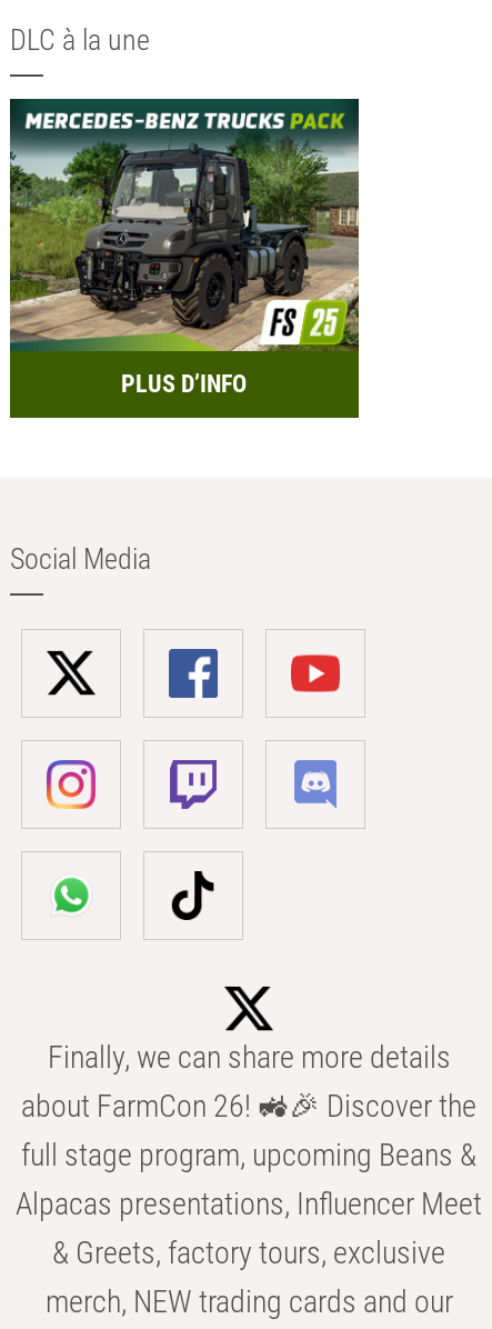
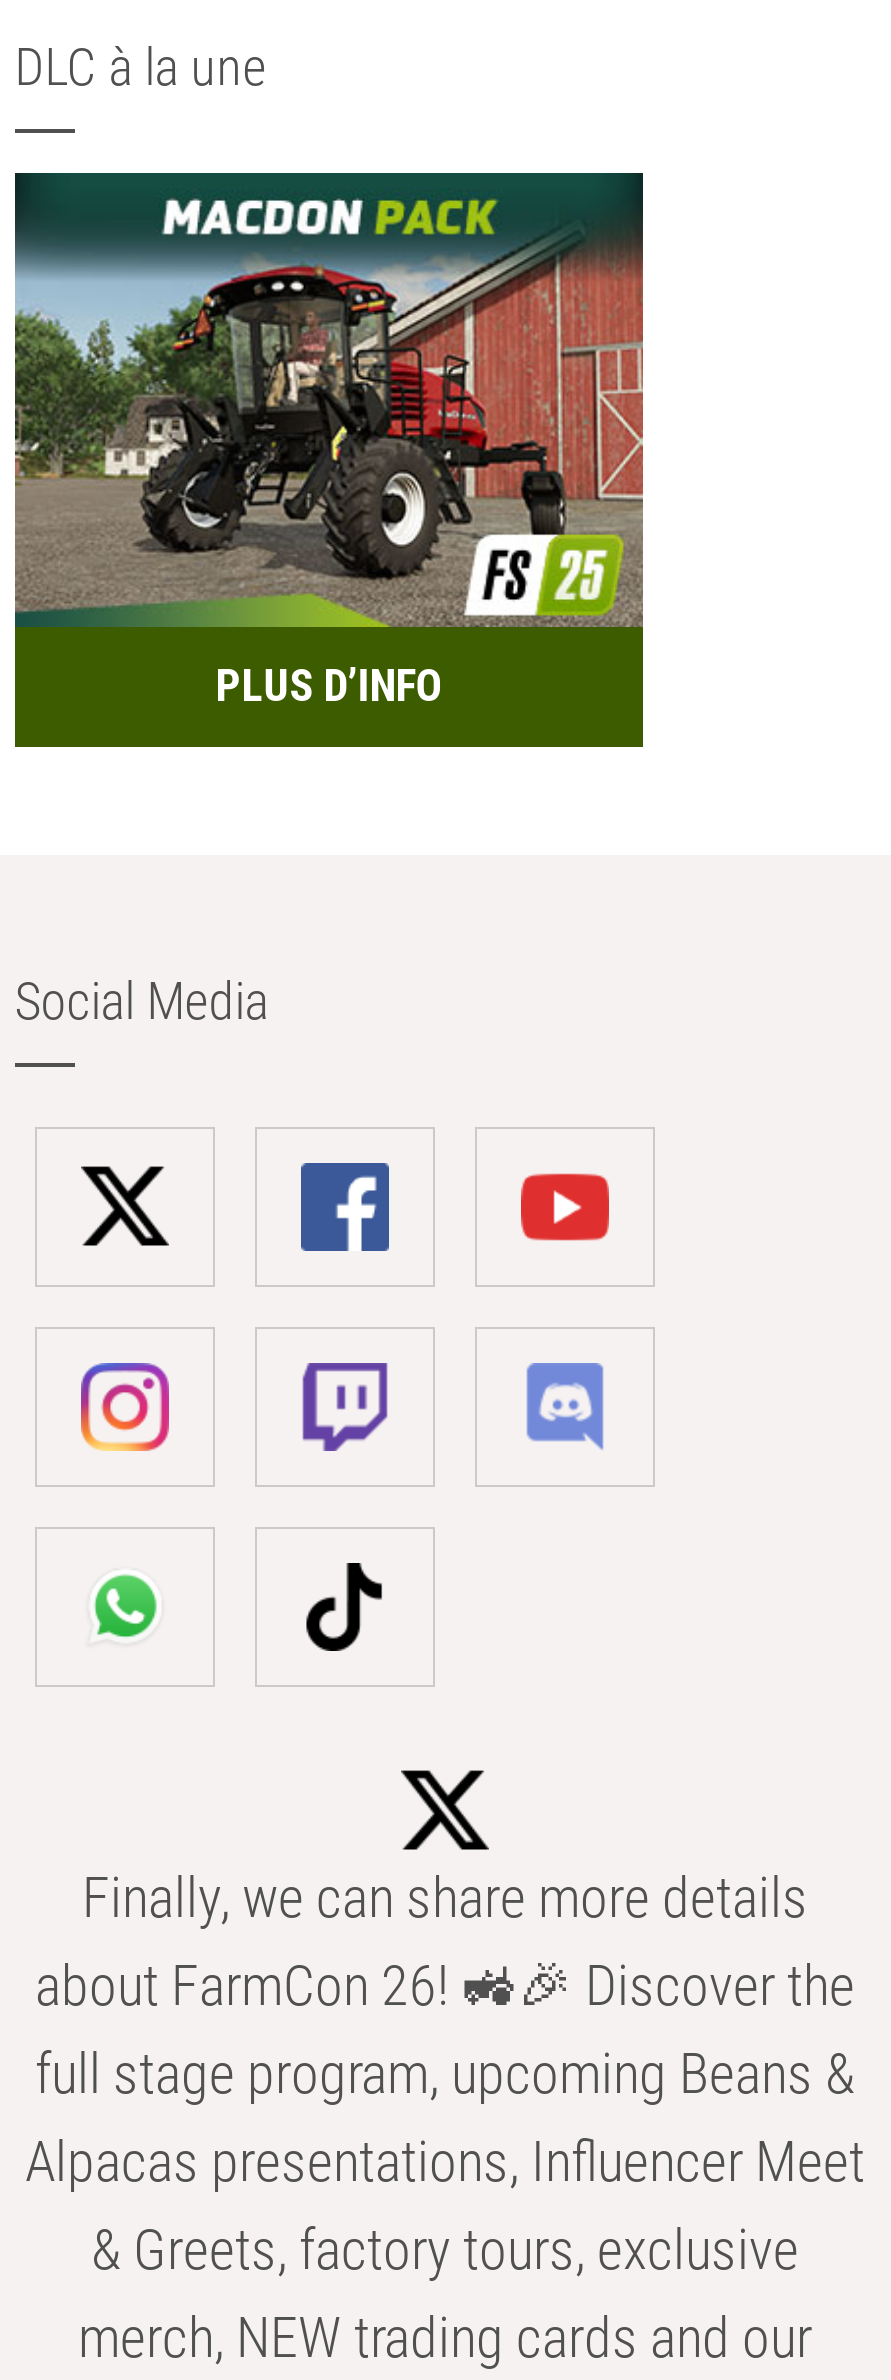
[9,112,360,351] [image] -> [15,199,645,627] [image]

